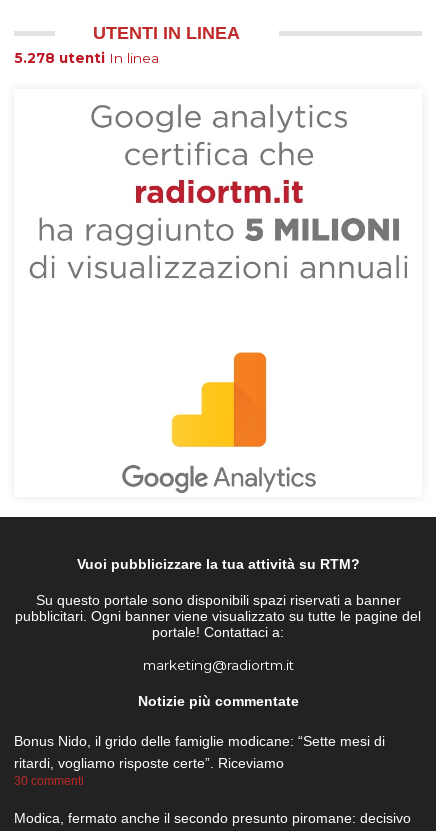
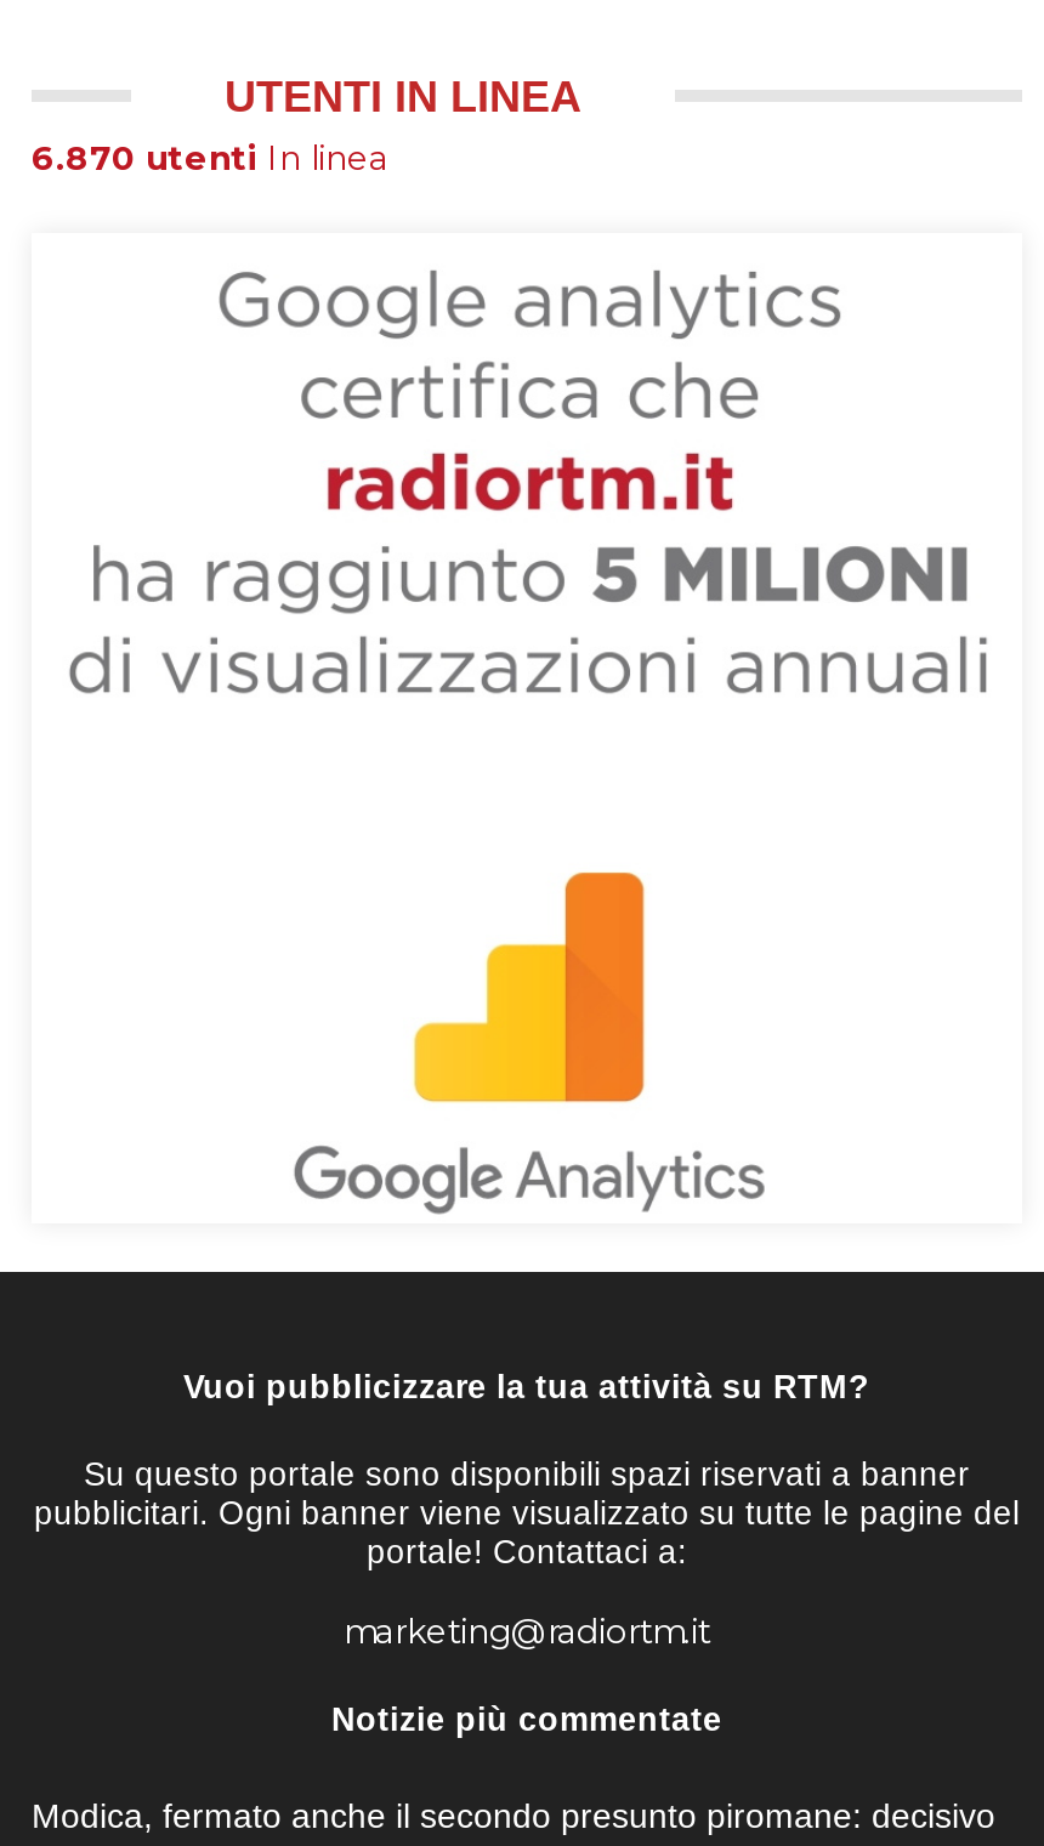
[14,50,159,66] 5.278 utenti In linea -> [32,138,388,177] 6.870 utenti In linea
[14,733,385,788] Bonus Nido, il grido delle famiglie modicane: “Sette mesi di | ritardi, vogliamo risposte certe”. Riceviamo | 30 commenti -> none

